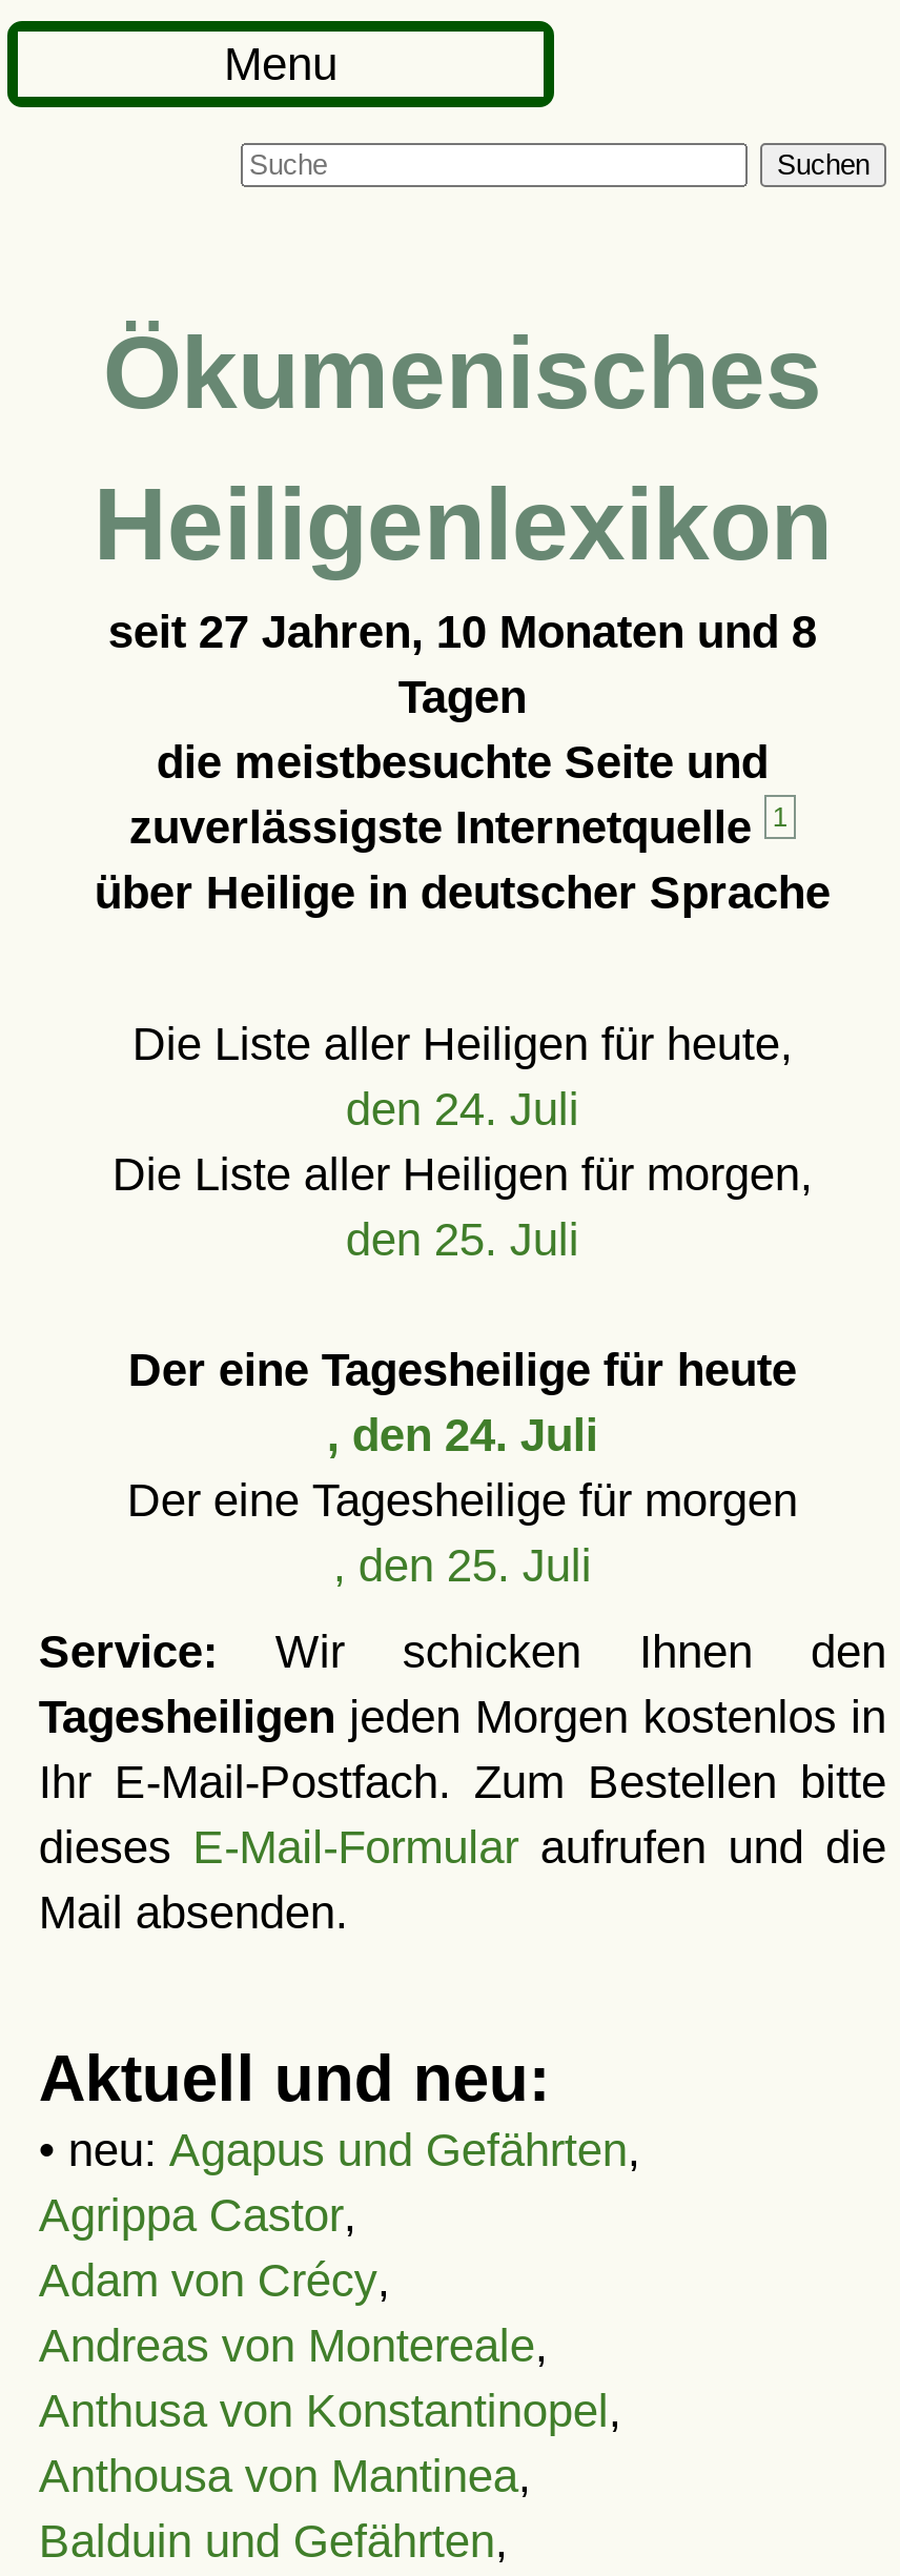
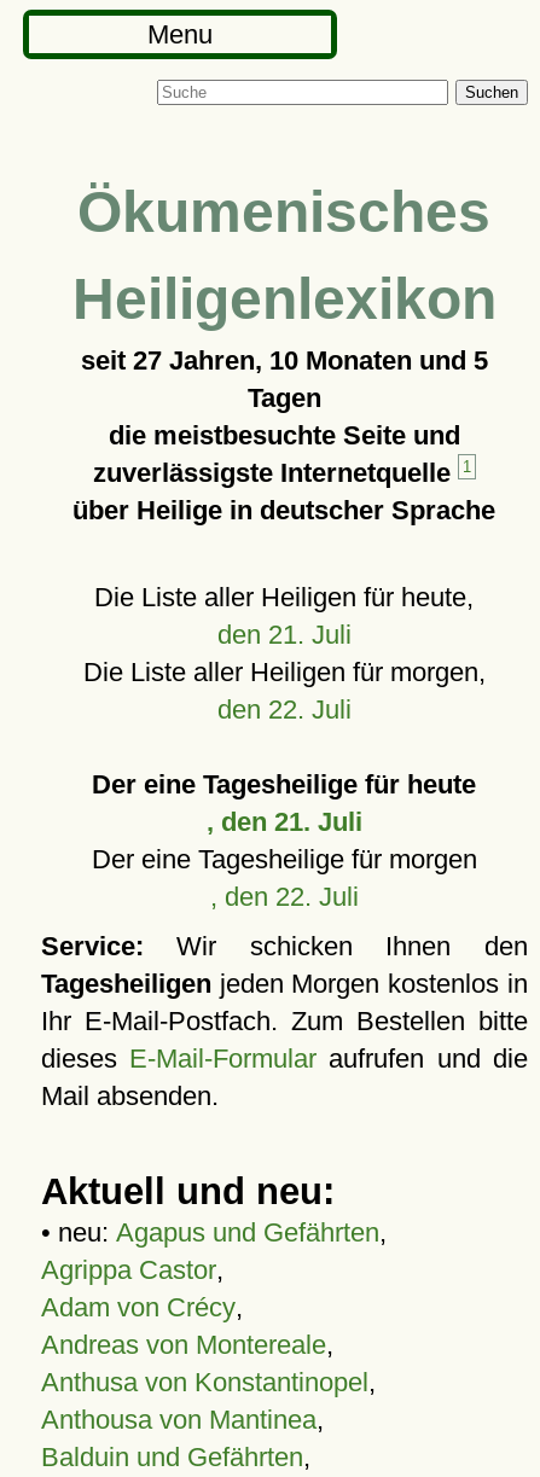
[108,606,817,658] seit 27 Jahren, 10 Monaten und 8 -> [81,345,488,376] seit 27 Jahren, 10 Monaten und 5
[346,1083,579,1136] den 24. Juli -> [217,620,351,650] den 21. Juli
[346,1213,579,1266] den 25. Juli -> [217,694,351,725] den 22. Juli
[327,1409,598,1461] , den 24. Juli -> [206,807,362,837] , den 21. Juli
[333,1539,592,1592] , den 25. Juli -> [210,882,359,912] , den 22. Juli

